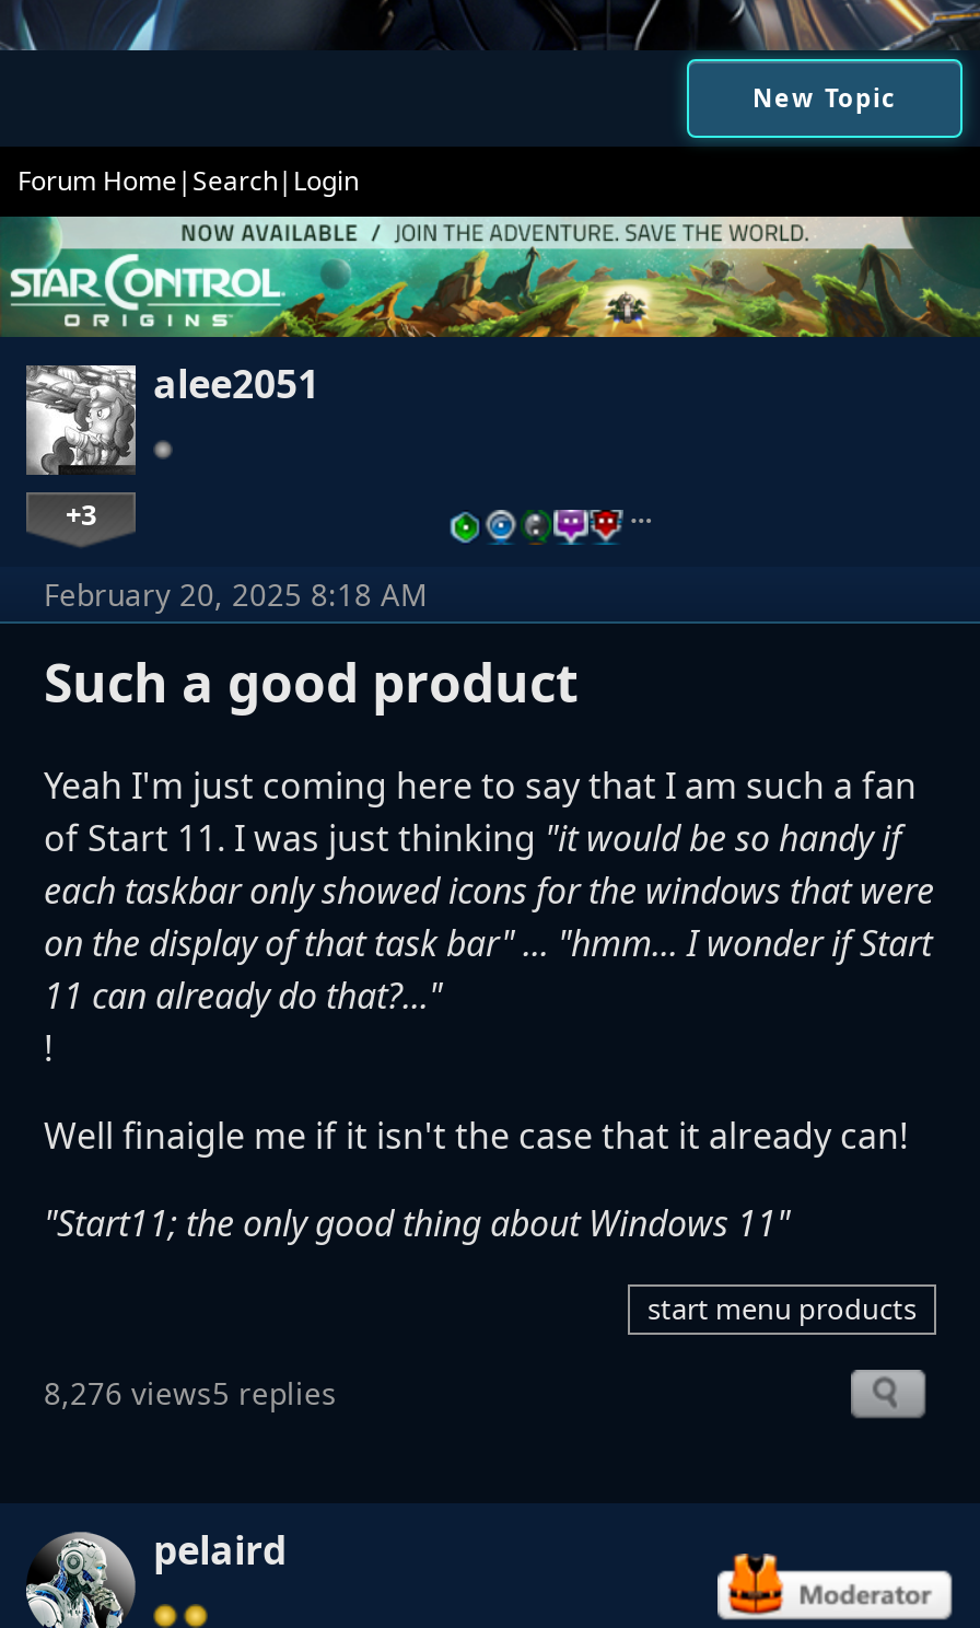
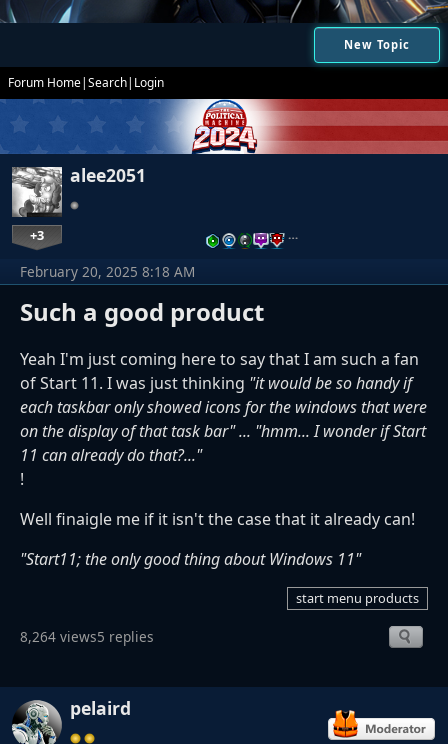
[7,214,973,339] [image] -> [3,98,445,155] [image]
[44,1371,337,1413] 8,276 views5 replies -> [20,627,154,646] 8,264 views5 replies

